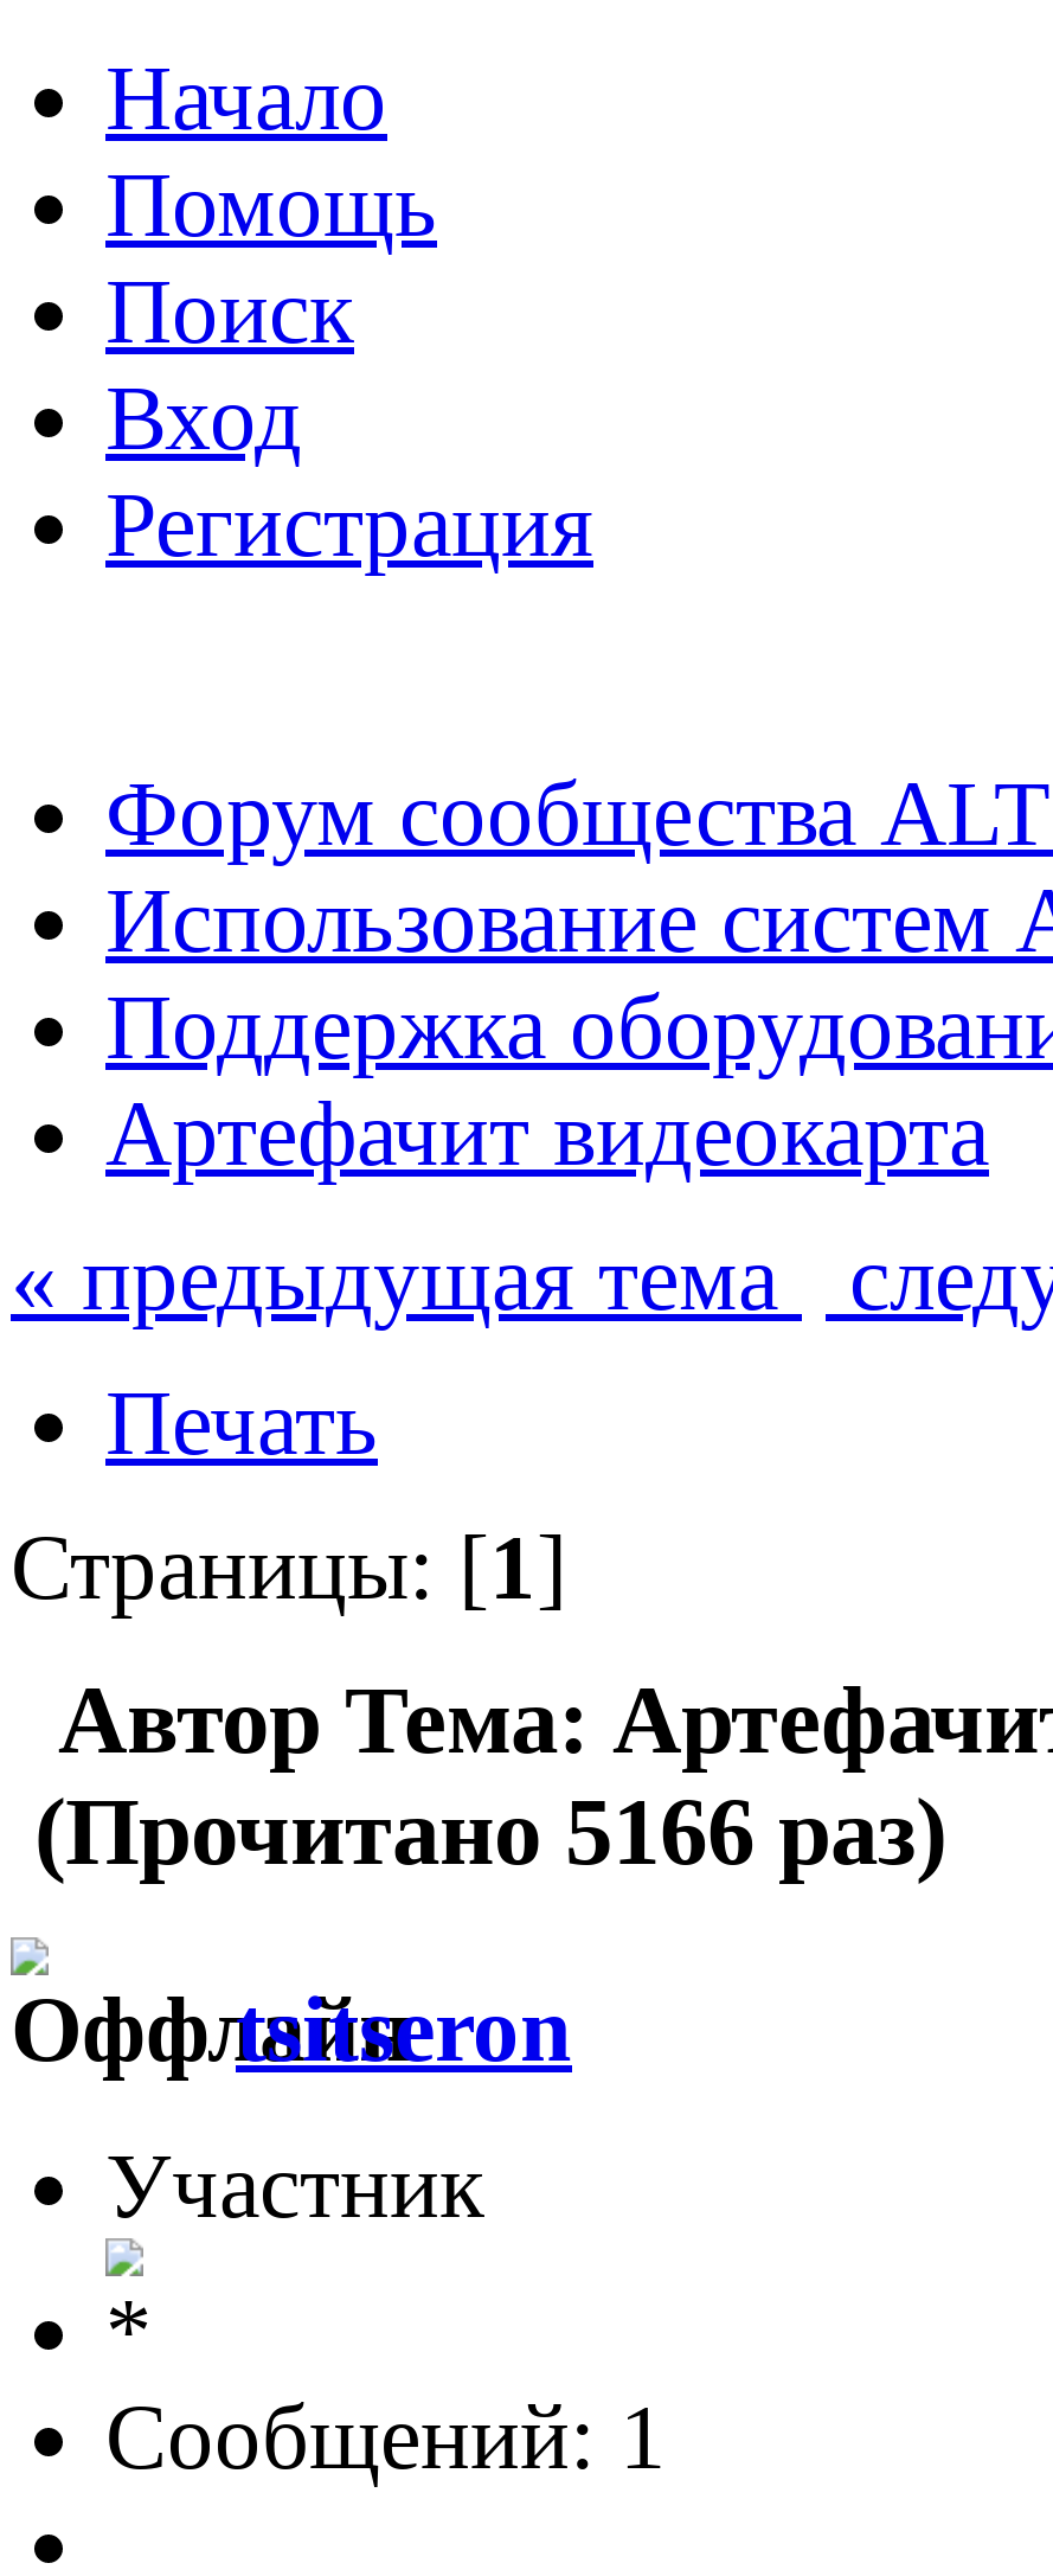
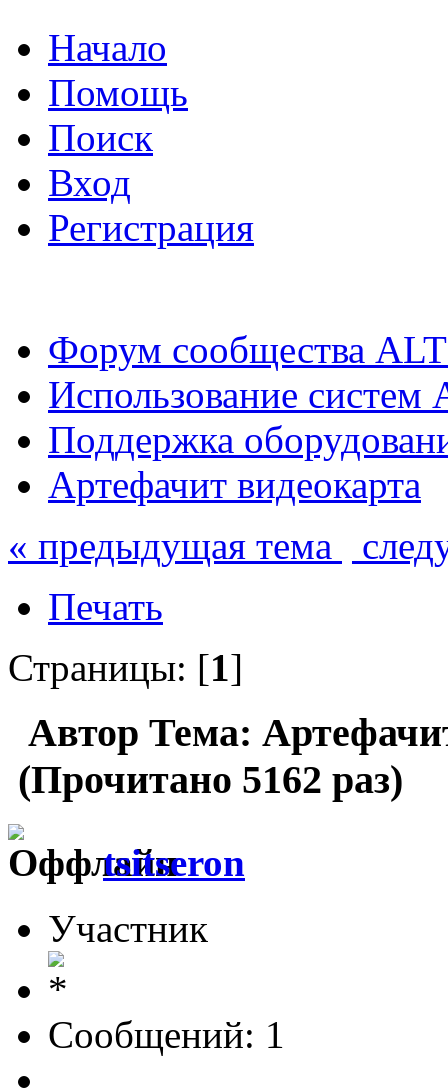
[11,1778,946,1884] (Прочитано 5166 раз) -> [8,757,403,802] (Прочитано 5162 раз)

